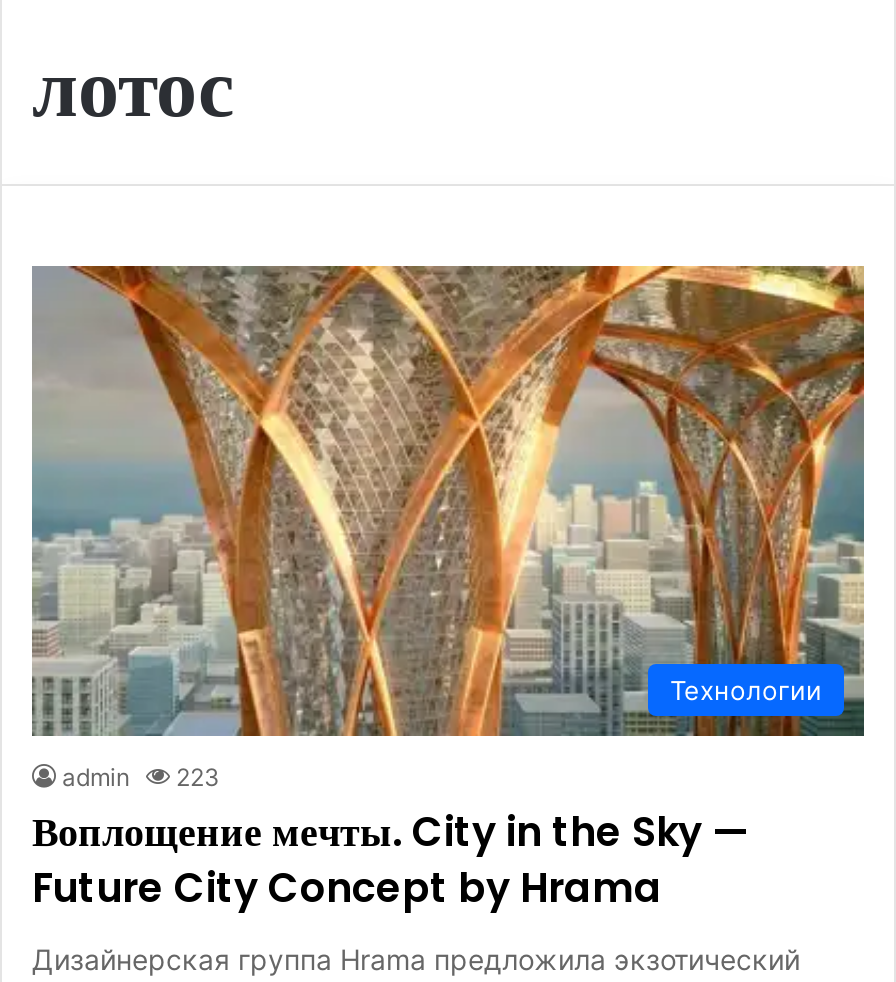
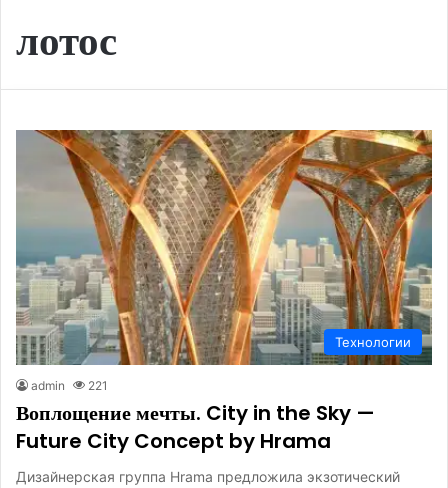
[62,761,220,791] admin 223 -> [31,378,108,393] admin 221

